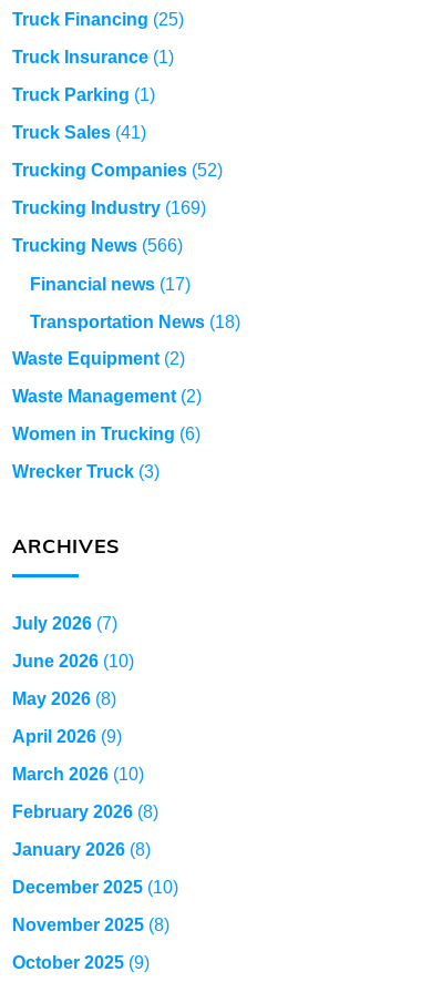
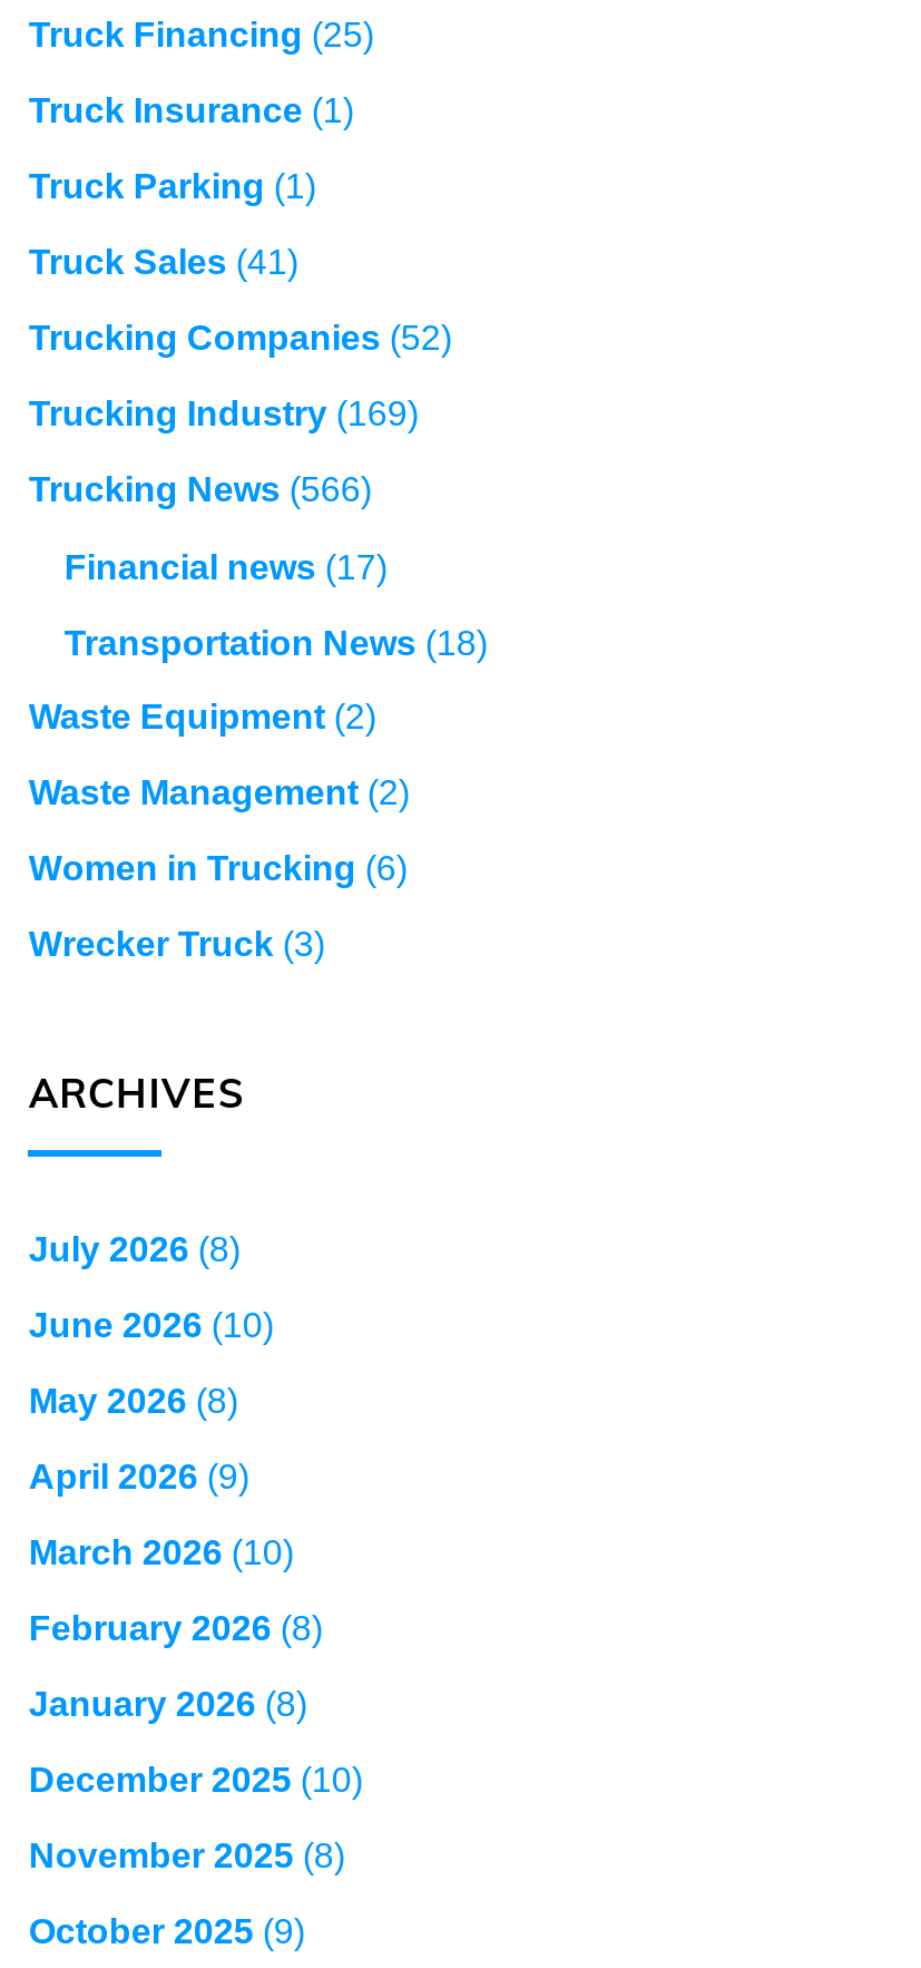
[13,614,118,633] July 2026 (7) -> [29,1230,240,1268] July 2026 (8)

